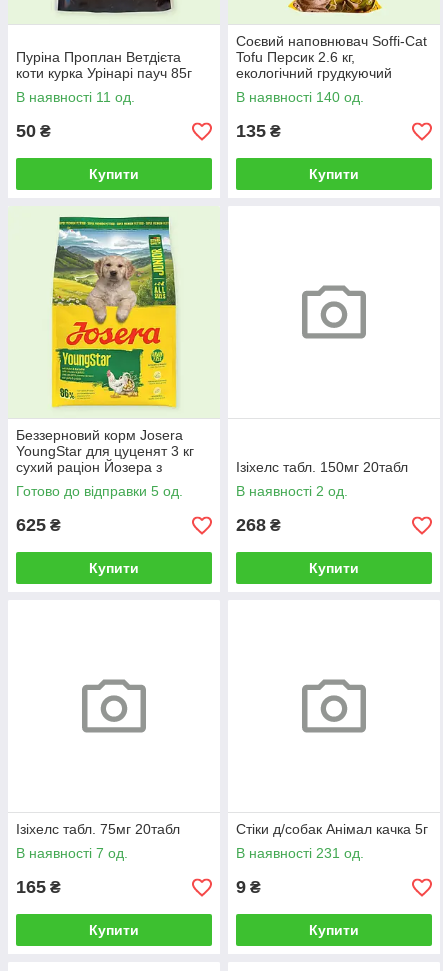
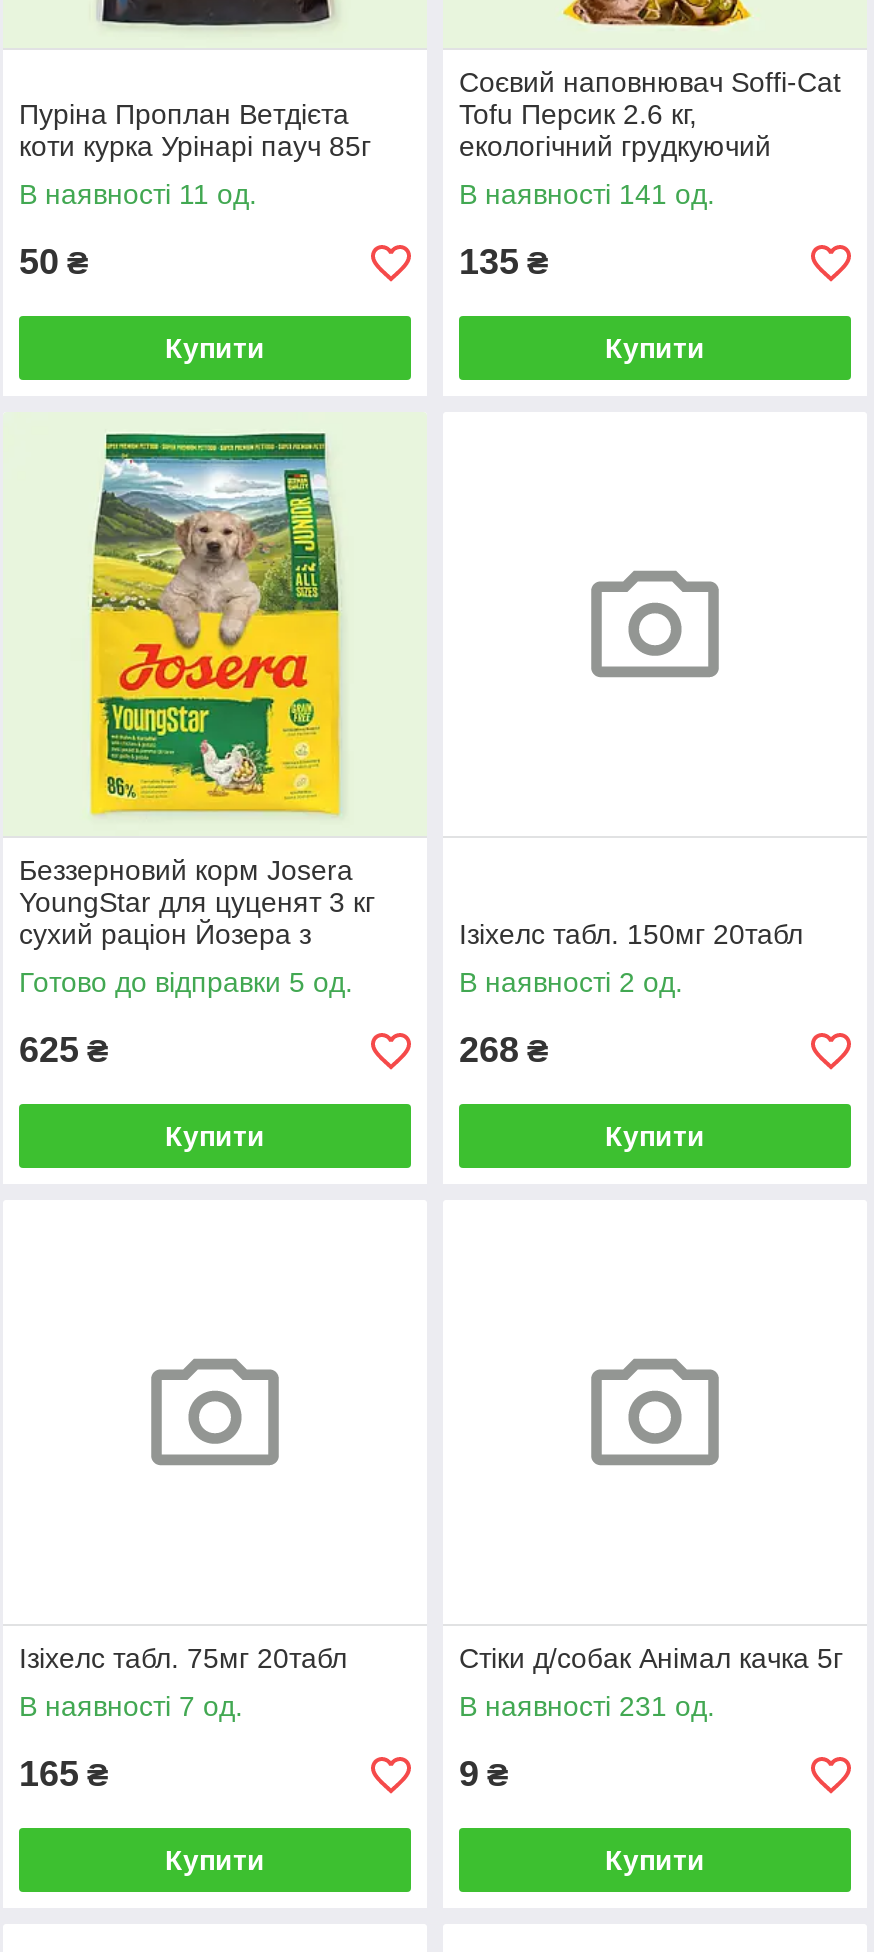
[236,89,364,105] В наявності 140 од. -> [459,178,715,210] В наявності 141 од.

